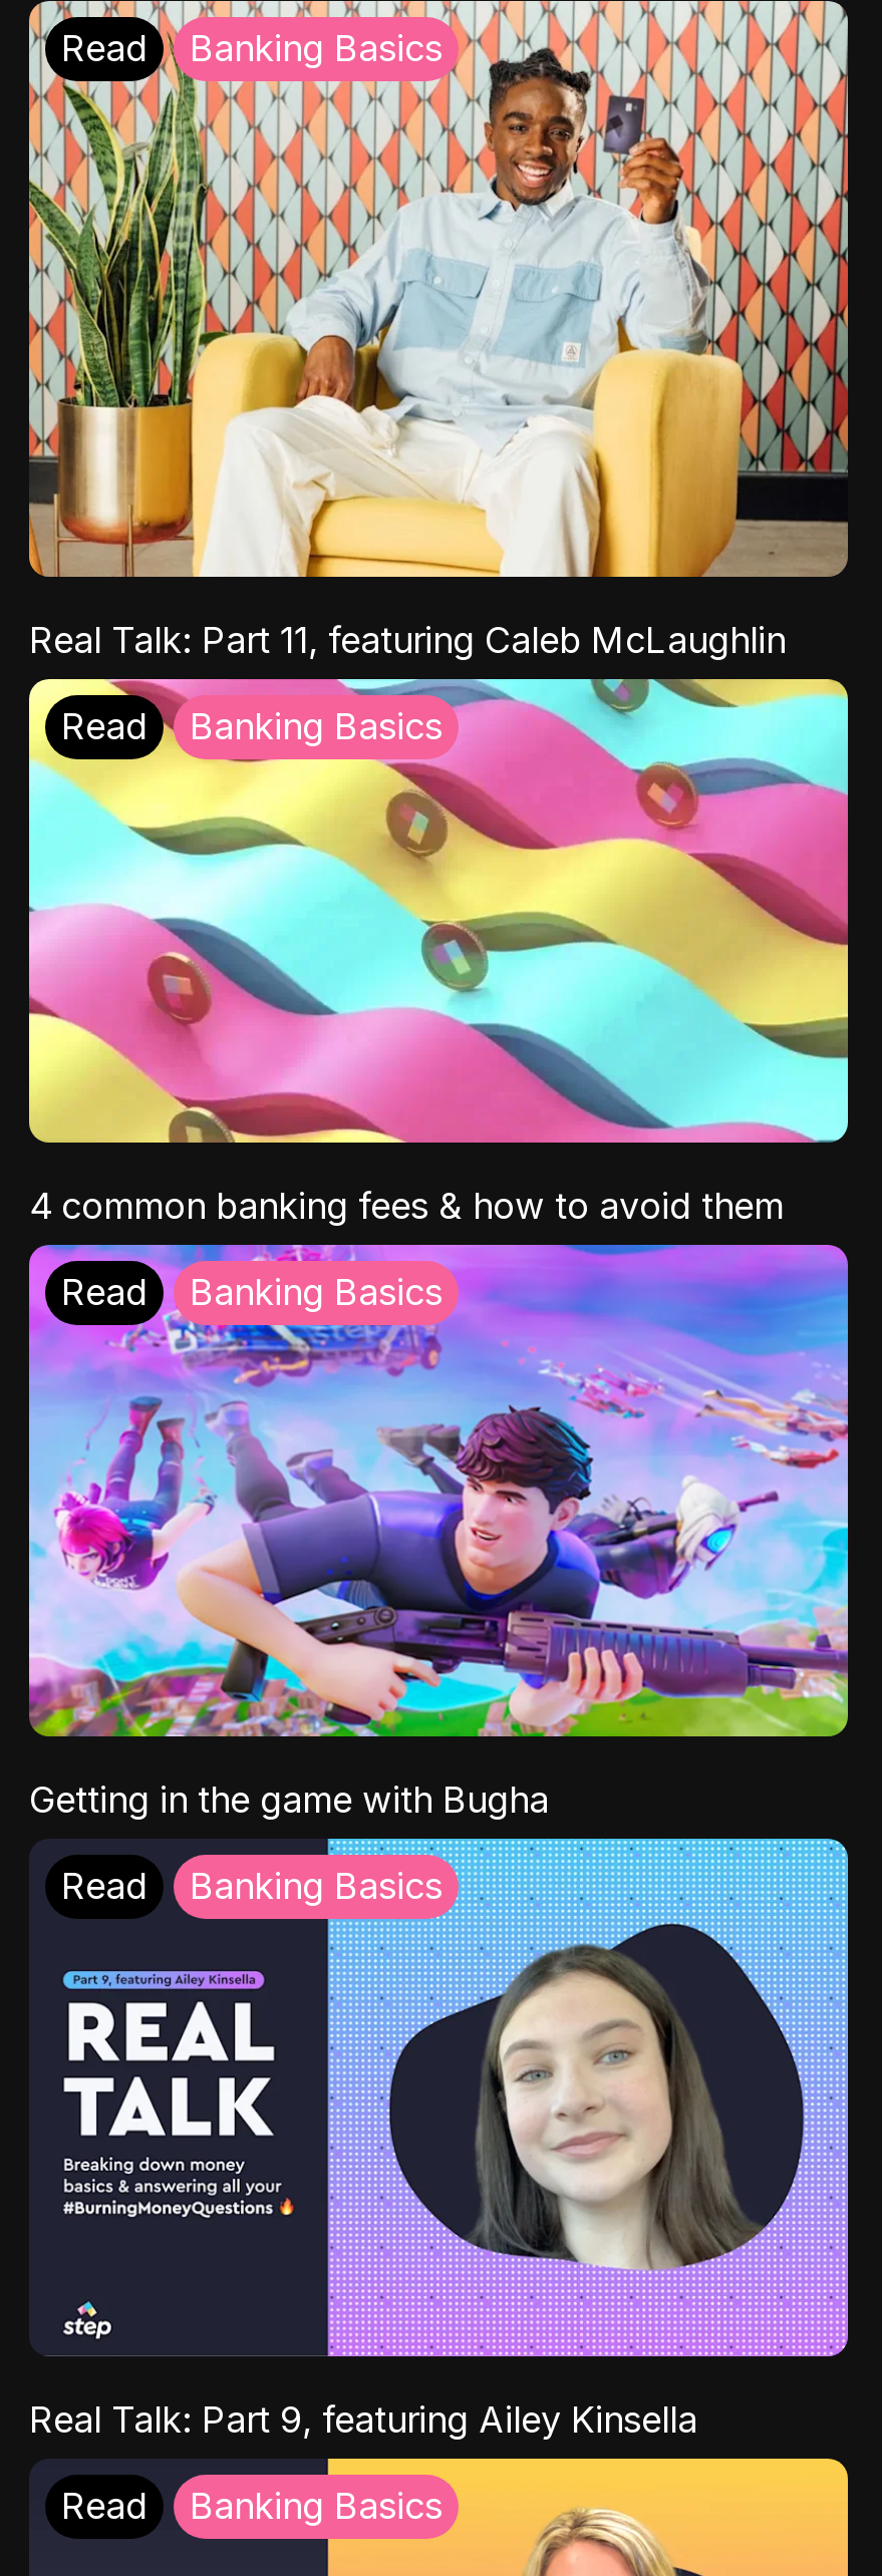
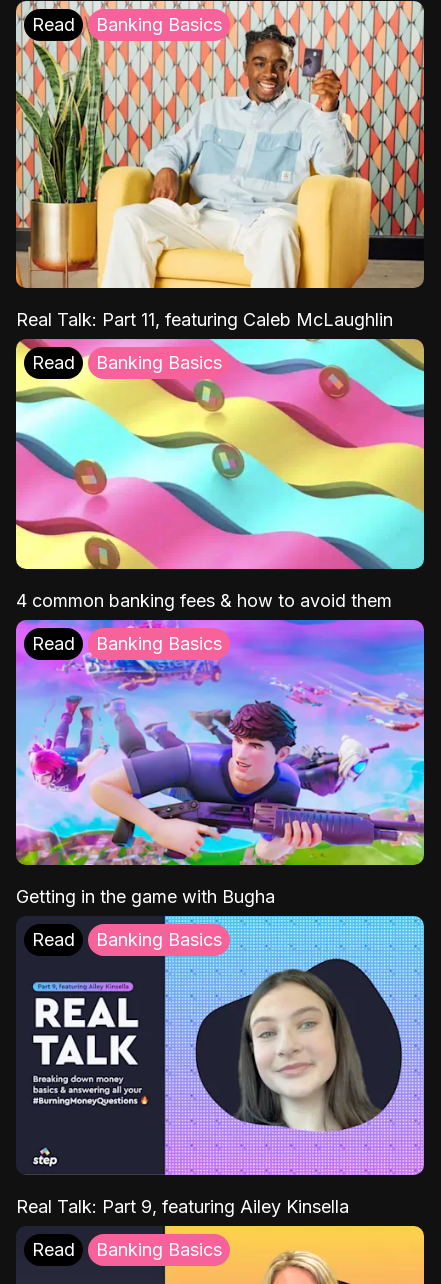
[27,676,850,1146] [image] -> [15,338,425,570] [image]

